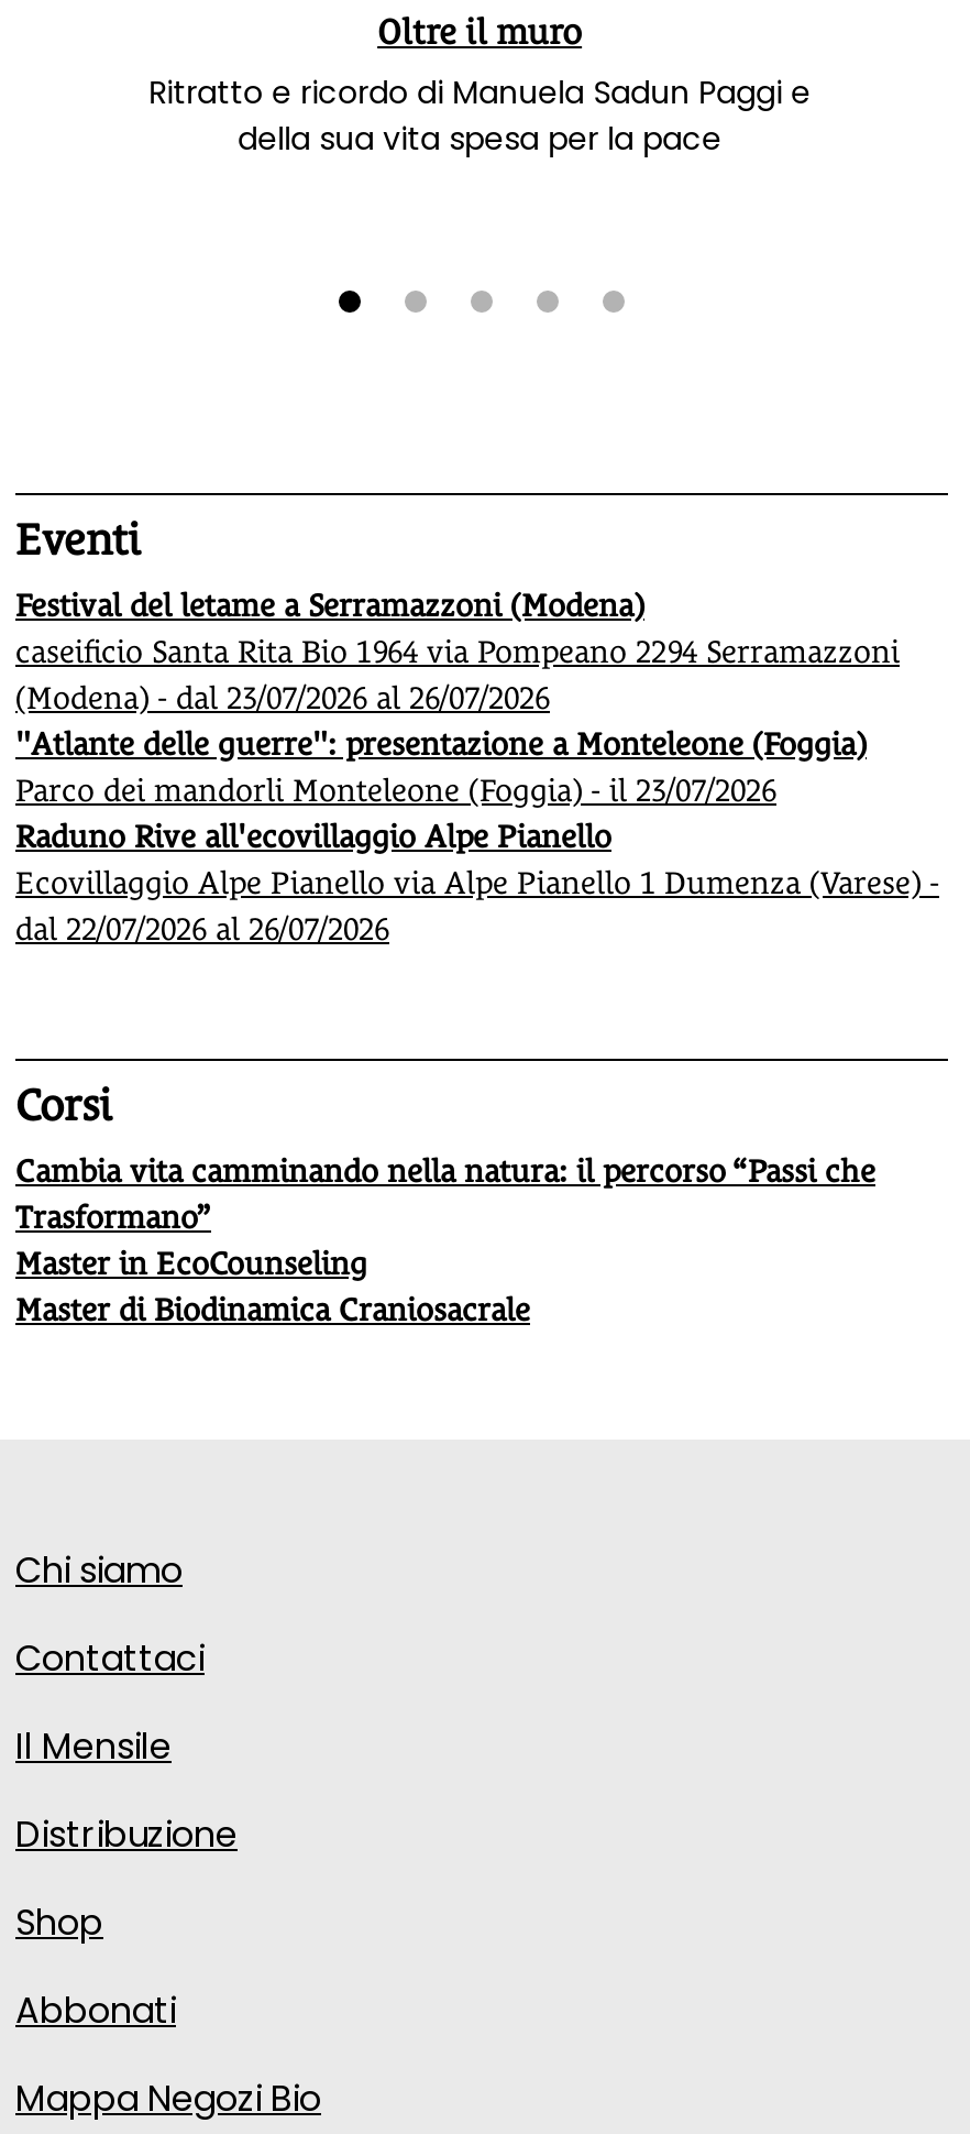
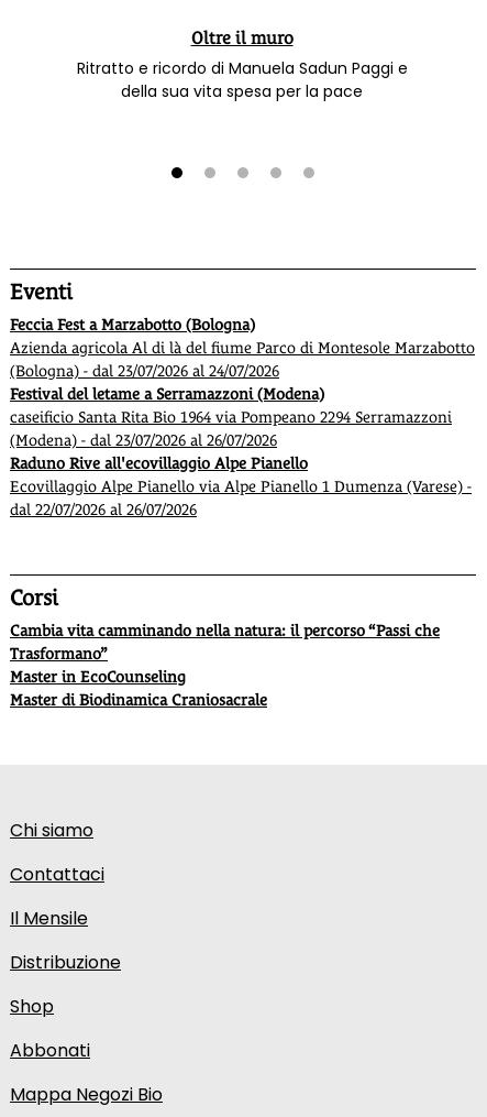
none -> [10,316,475,379] Feccia Fest a Marzabotto (Bologna) | Azienda agricola Al di là del fiume Parco di Montesole Marzabotto | (Bologna) - dal 23/07/2026 al 24/07/2026
moved [15,587,900,715] -> [10,385,452,449]: Festival del letame a Serramazzoni (Modena) | caseificio Santa Rita Bio 1964 via Pompeano 2294 Serramazzoni | (Modena) - dal 23/07/2026 al 26/07/2026
[15,726,867,807] "Atlante delle guerre": presentazione a Monteleone (Foggia) | Parco dei mandorli Monteleone (Foggia) - il 23/07/2026 -> none

